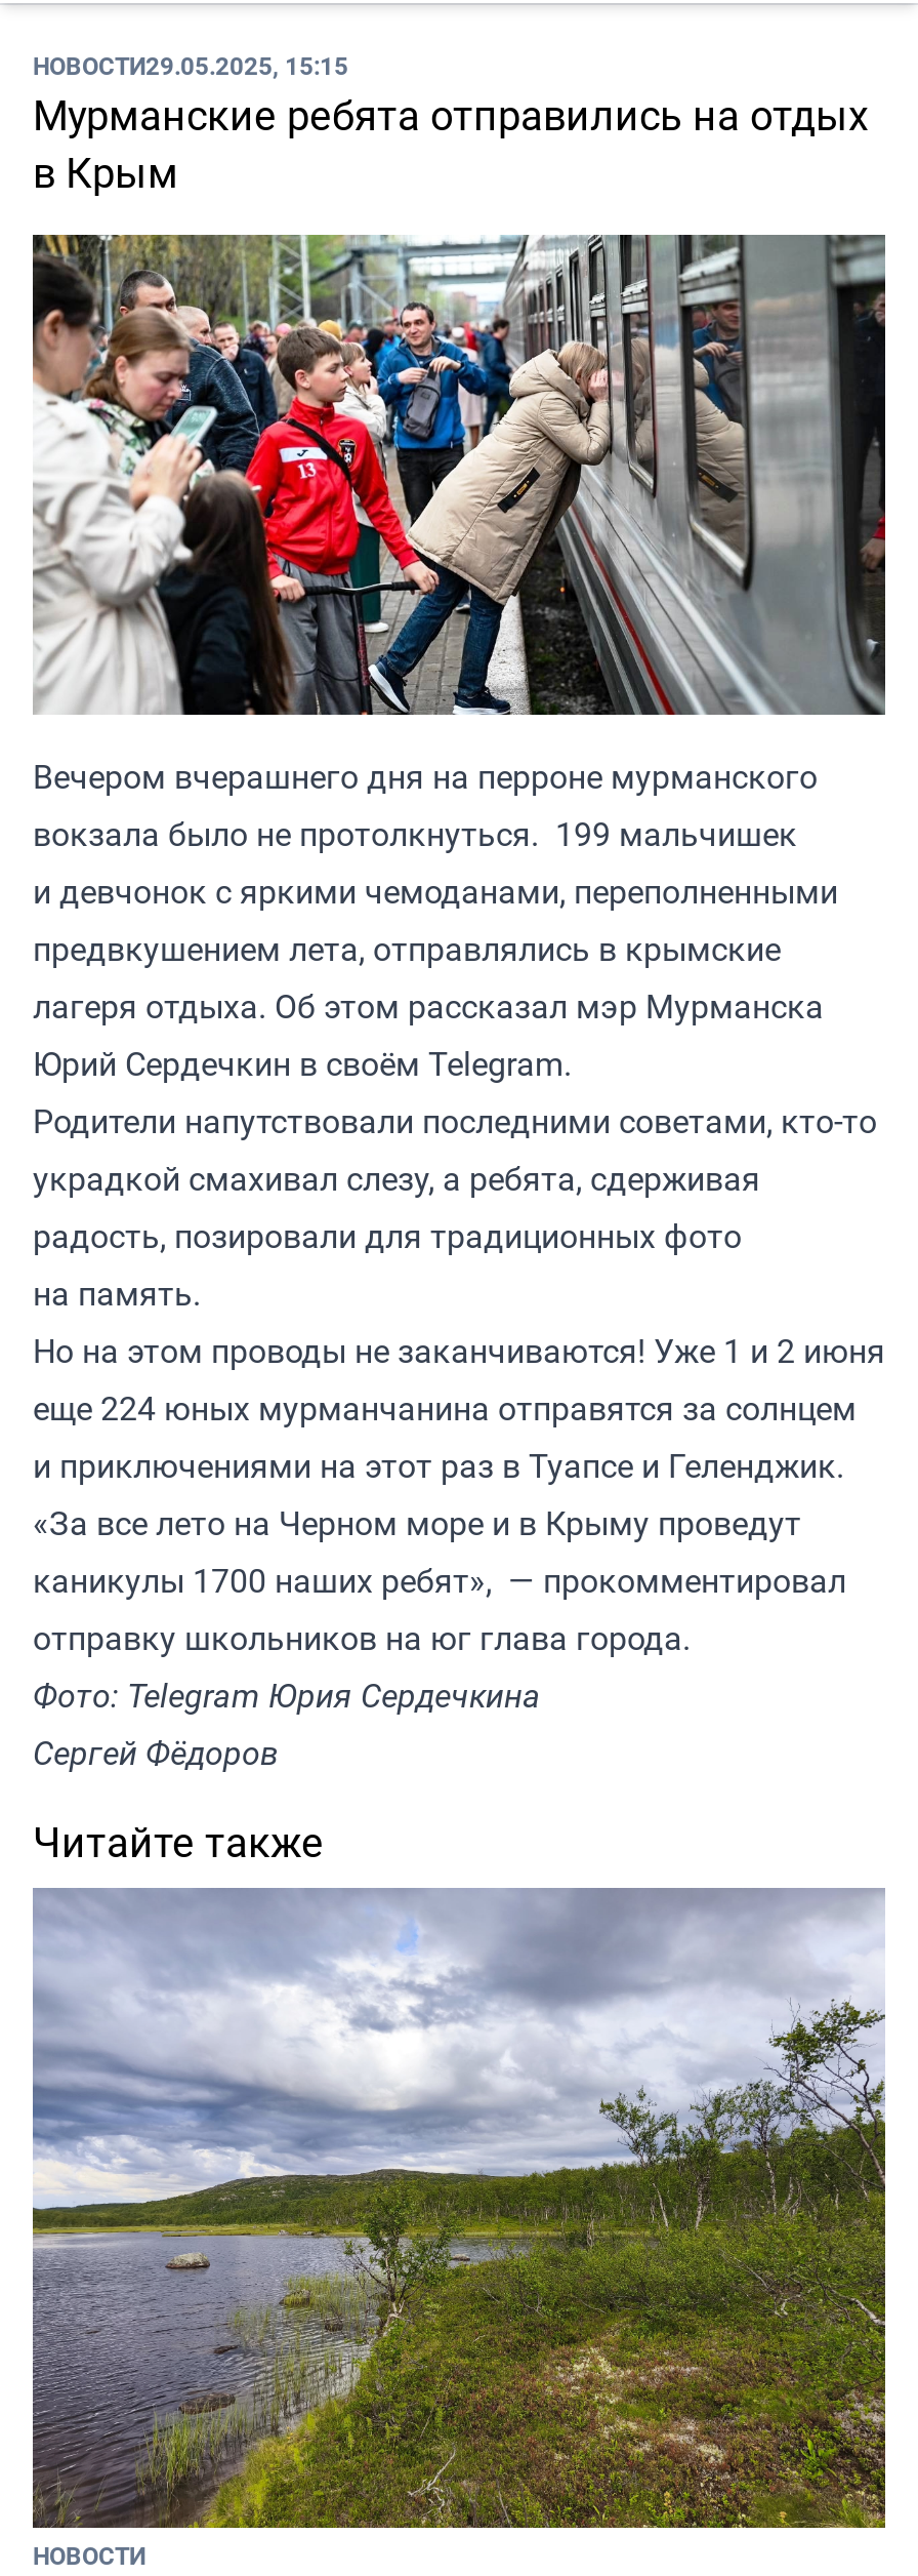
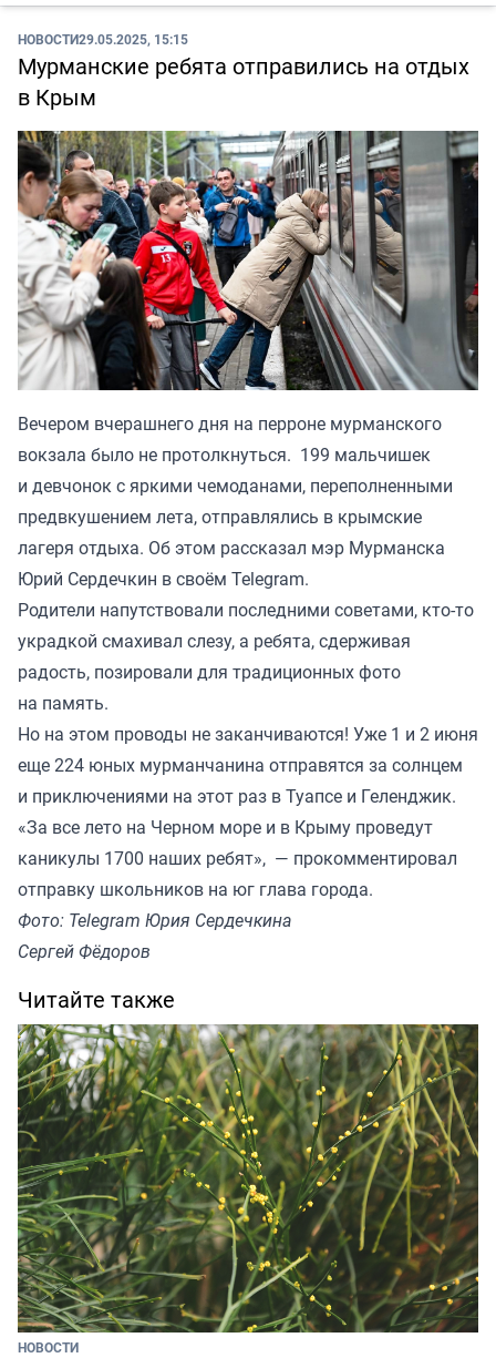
[31,1888,885,2532] [image] -> [17,1023,479,1334] [image]

